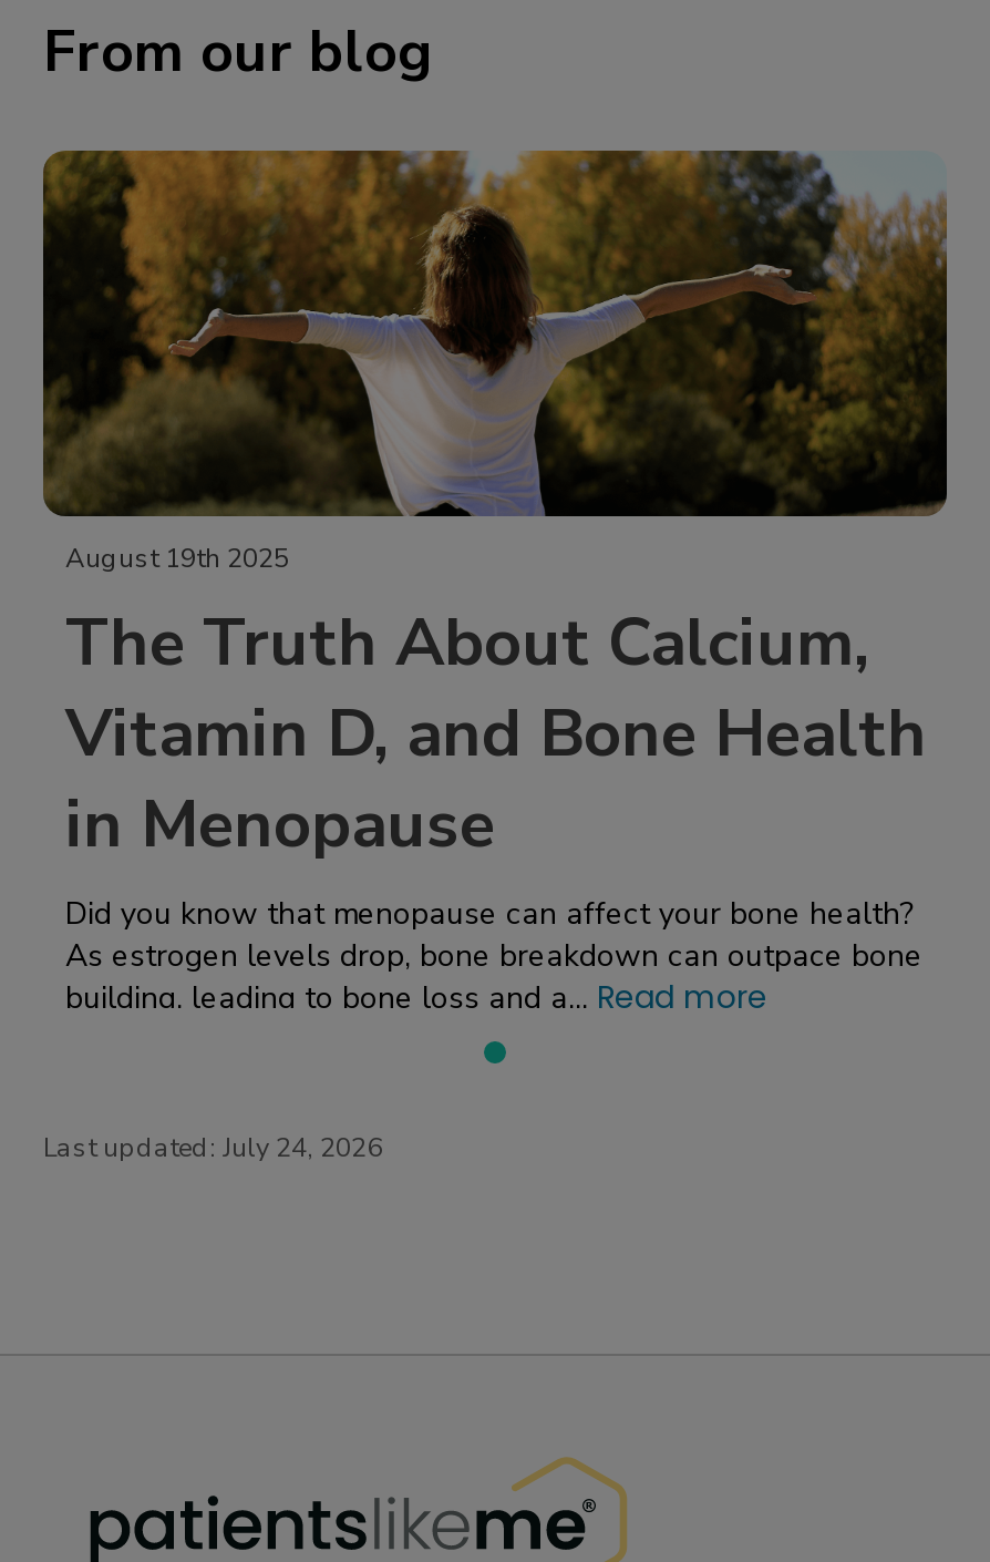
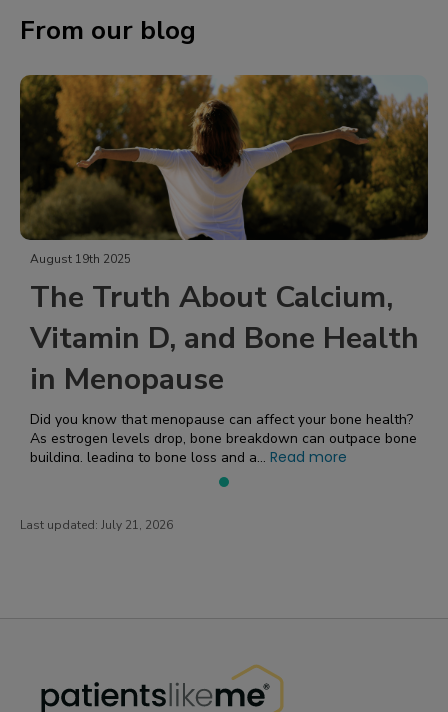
[43,1129,382,1165] Last updated: July 24, 2026 -> [20,517,173,533] Last updated: July 21, 2026

